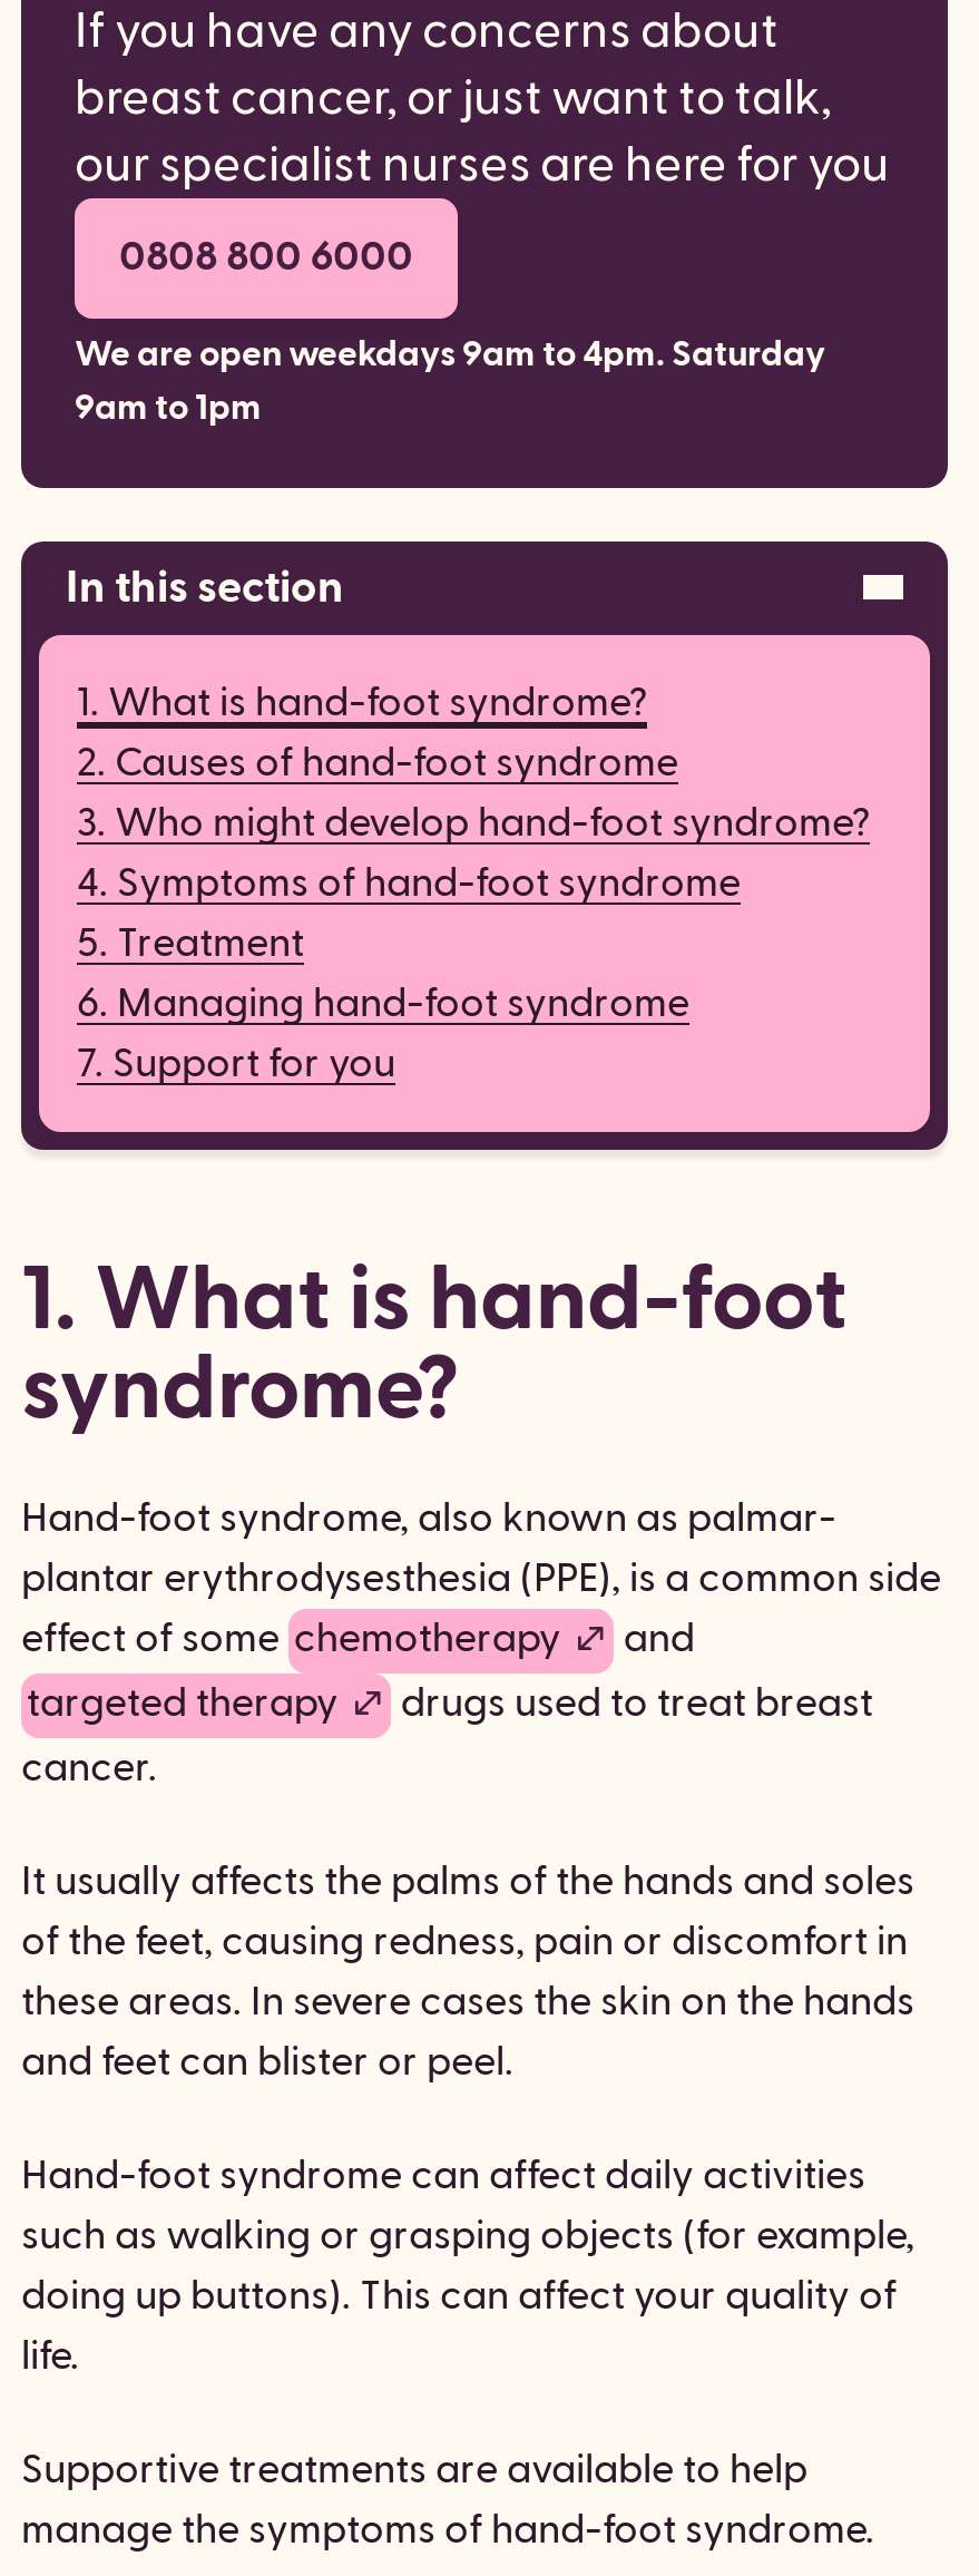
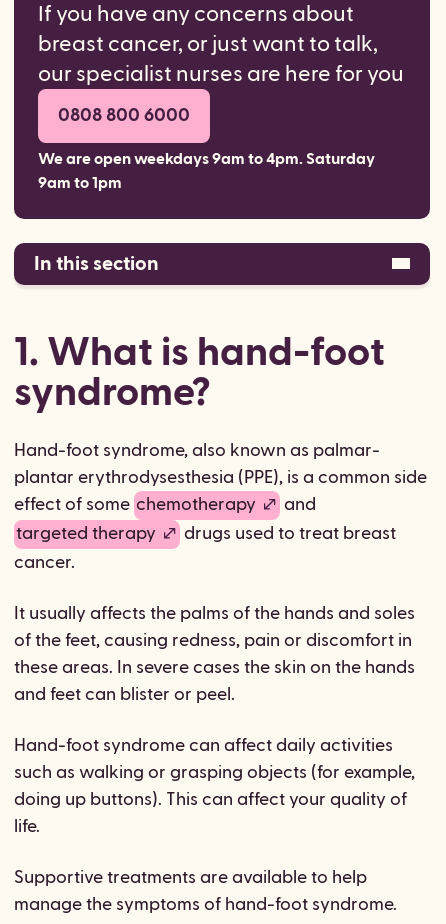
[19,633,950,1134] [image] | 1. What is hand-foot syndrome? | 2. Causes of hand-foot syndrome | 3. Who might develop hand-foot syndrome? | 4. Symptoms of hand-foot syndrome | 5. Treatment | 6. Managing hand-foot syndrome | 7. Support for you -> none

